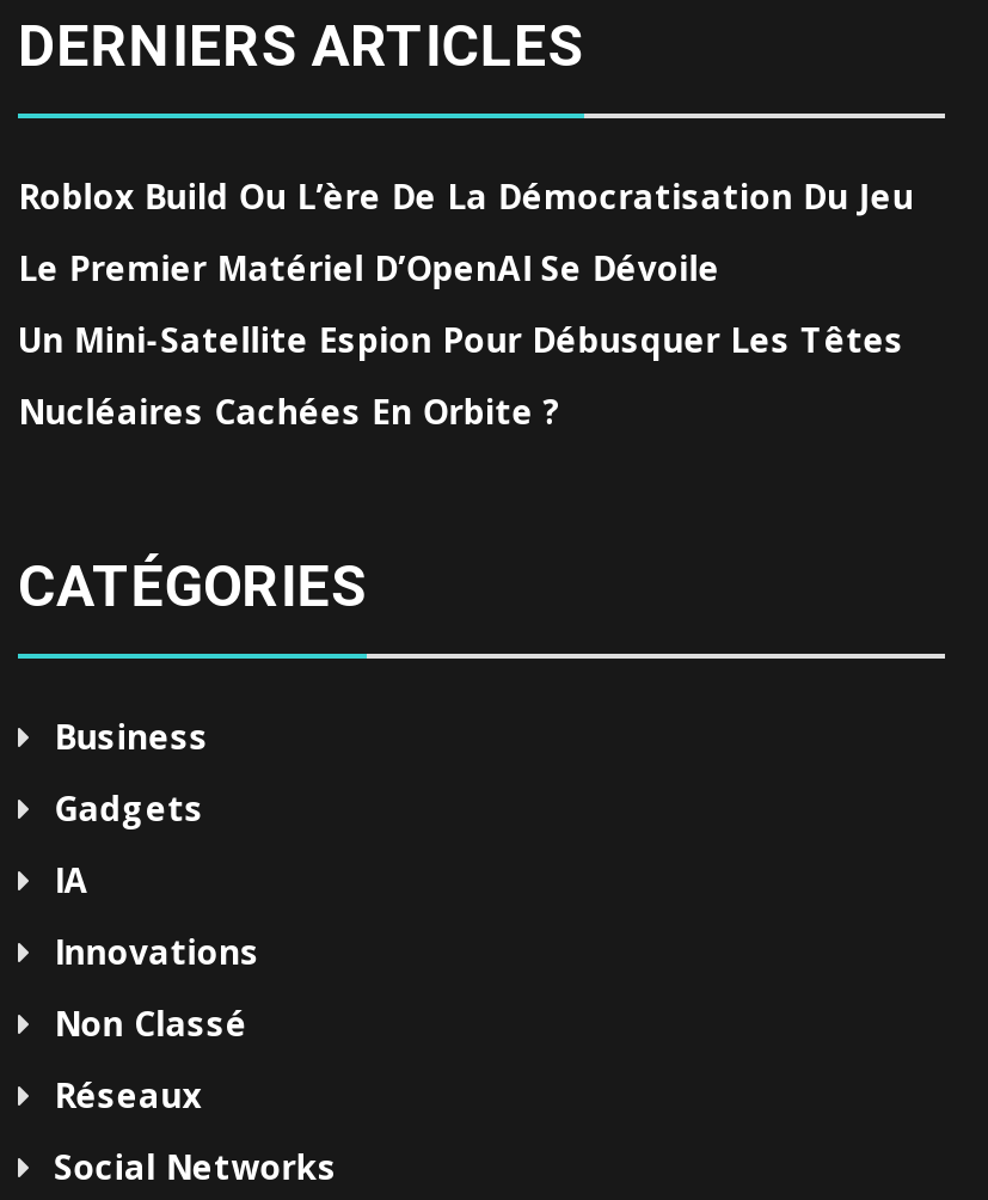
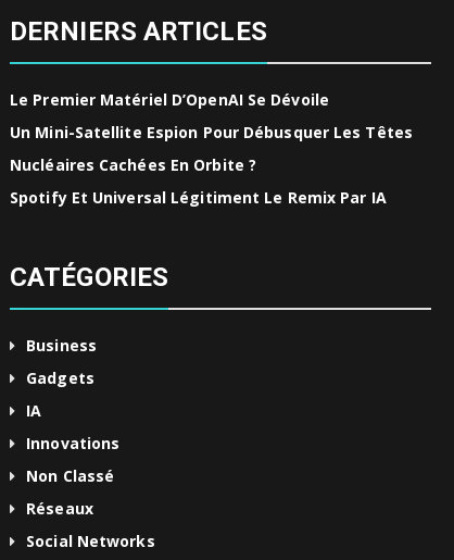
[18,173,914,219] Roblox Build Ou L’ère De La Démocratisation Du Jeu -> none
moved [18,245,904,434] -> [10,89,413,175]: Le Premier Matériel D’OpenAI Se Dévoile | Un Mini-Satellite Espion Pour Débusquer Les Têtes | Nucléaires Cachées En Orbite ?
none -> [10,187,386,208] Spotify Et Universal Légitiment Le Remix Par IA

